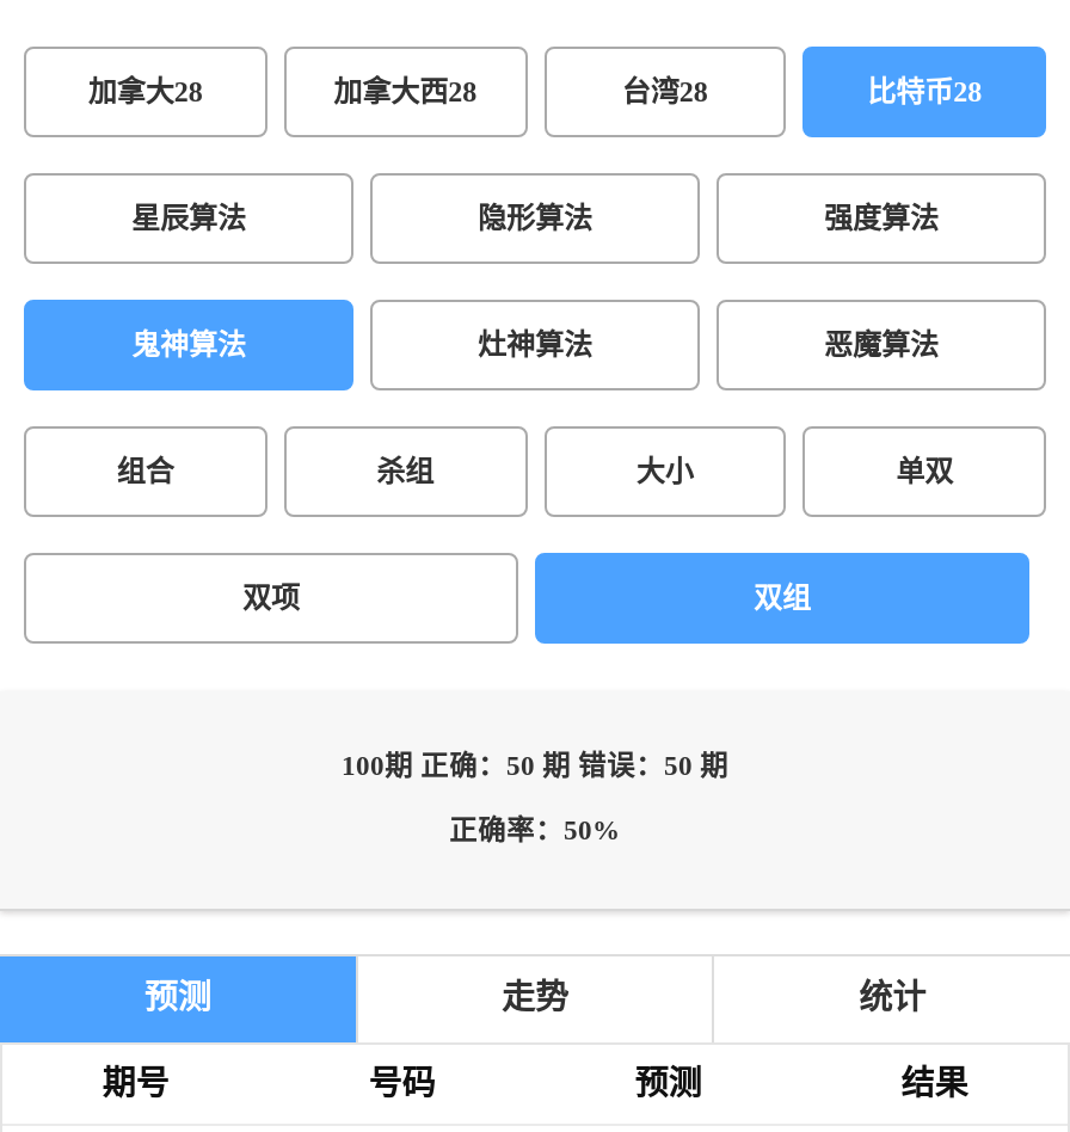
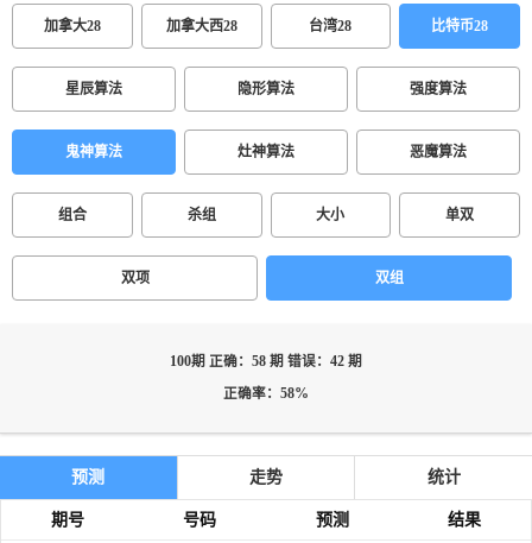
[342,751,728,782] 100期 正确：50 期 错误：50 期 -> [170,354,362,370] 100期 正确：58 期 错误：42 期
[449,816,621,847] 正确率：50% -> [223,386,309,402] 正确率：58%

